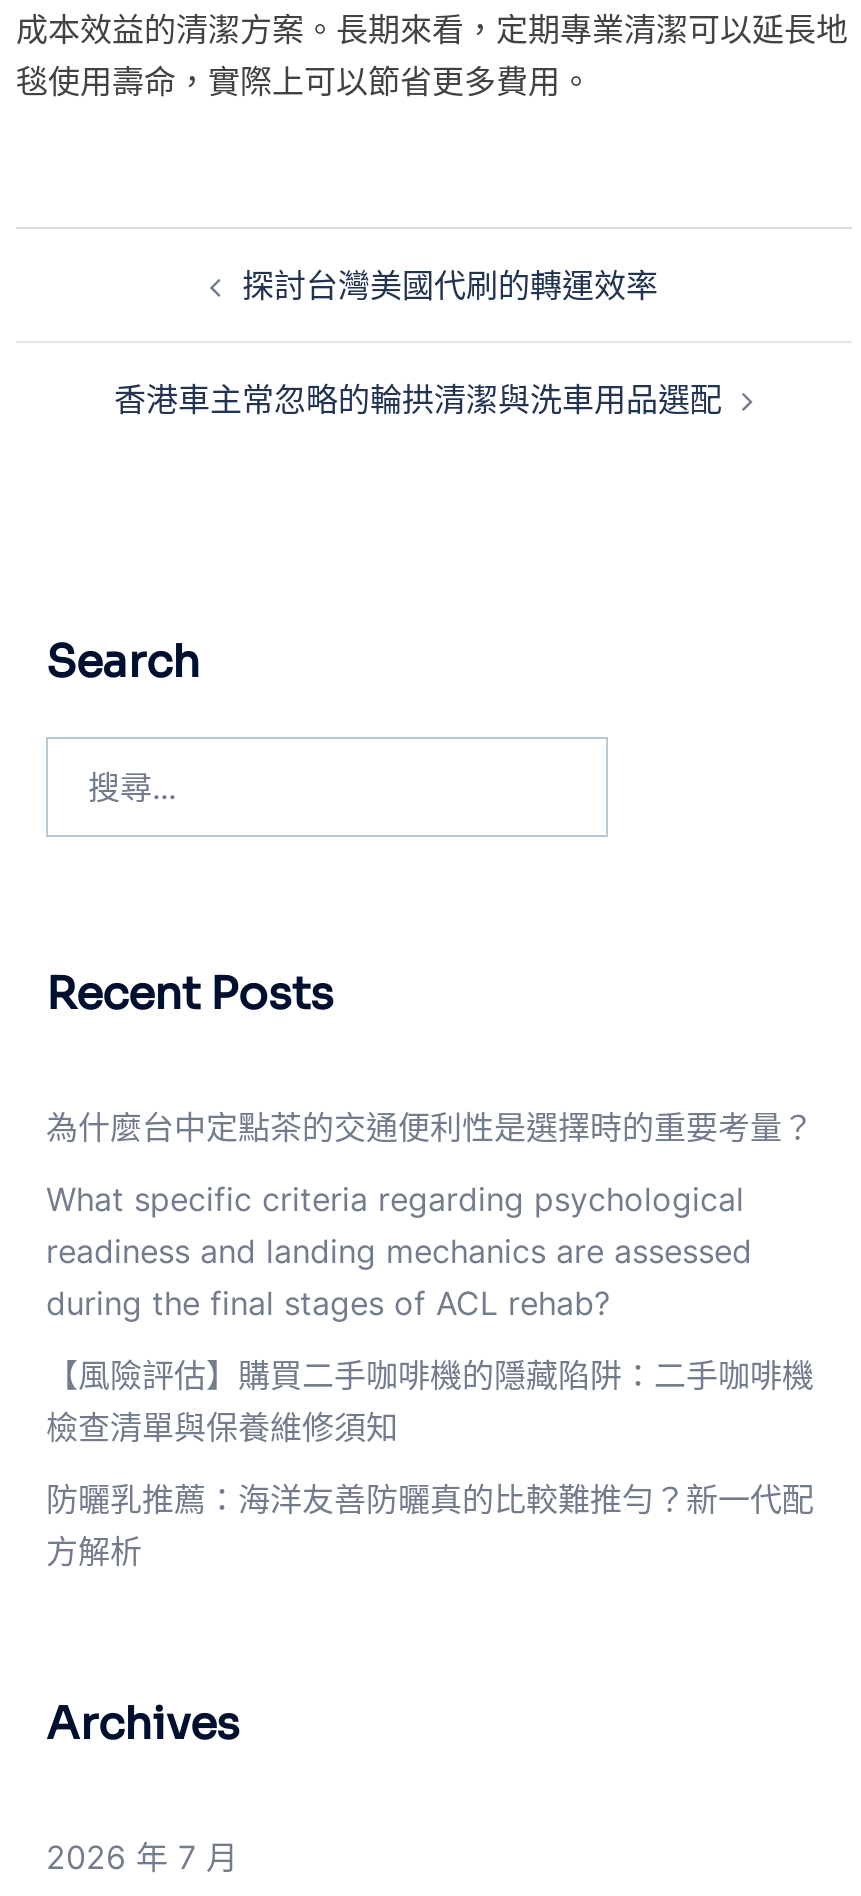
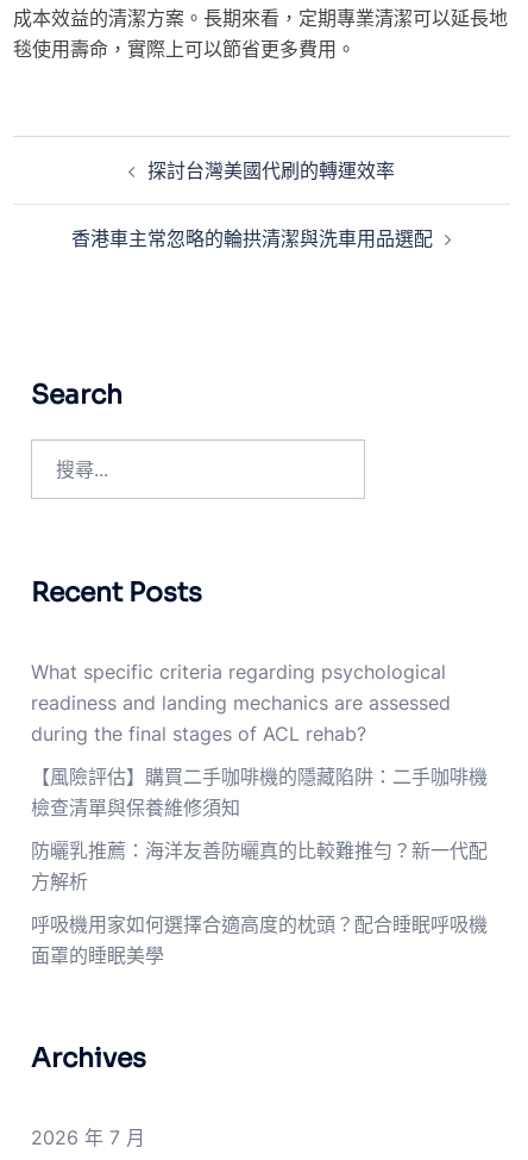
[46,1107,814,1147] 為什麼台中定點茶的交通便利性是選擇時的重要考量？ -> none
moved [46,1179,814,1571] -> [31,659,488,893]: What specific criteria regarding psychological | readiness and landing mechanics are assessed | during the final stages of ACL rehab? | 【風險評估】購買二手咖啡機的隱藏陷阱：二手咖啡機 | 檢查清單與保養維修須知 | 防曬乳推薦：海洋友善防曬真的比較難推勻？新一代配 | 方解析
none -> [31,912,488,967] 呼吸機用家如何選擇合適高度的枕頭？配合睡眠呼吸機 | 面罩的睡眠美學

